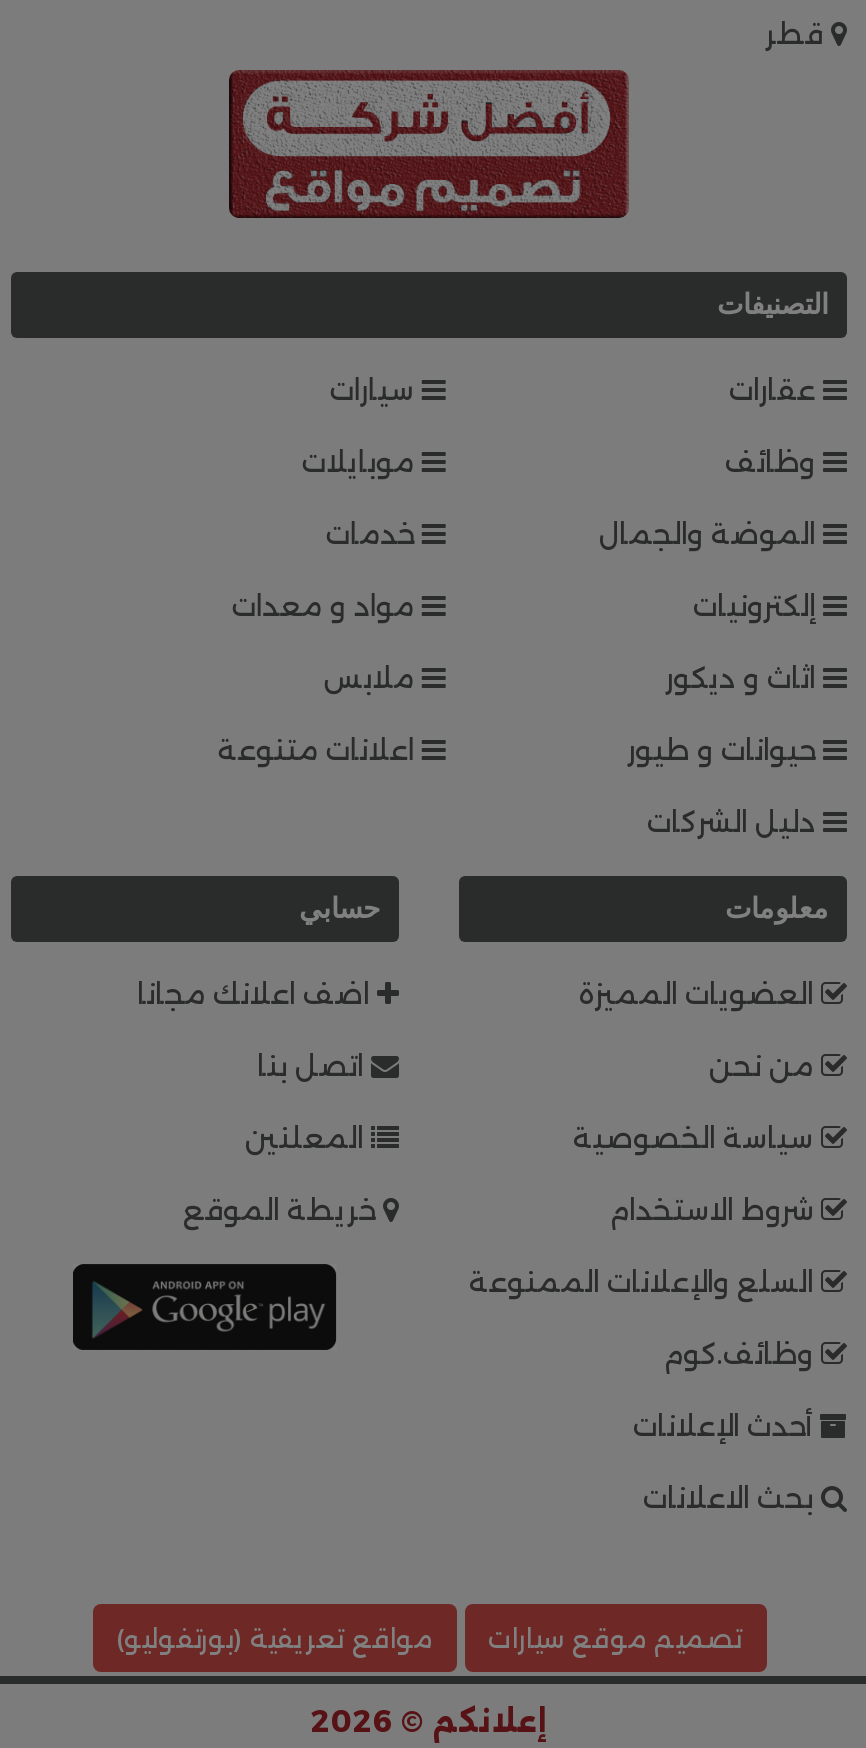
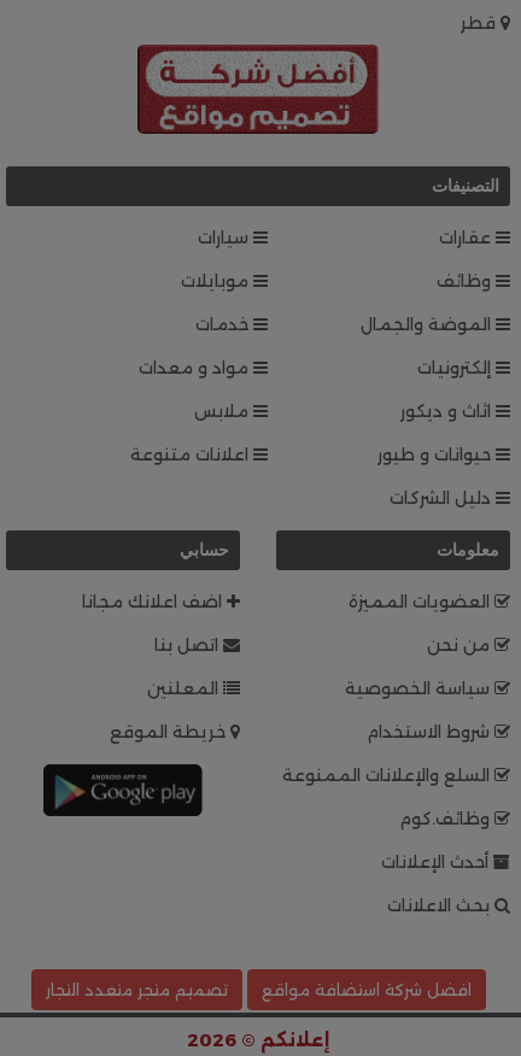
[116,1622,742,1654] تصميم موقع سيارات | مواقع تعريفية (بورتفوليو) -> [45,980,471,999] افضل شركة استضافة مواقع | تصميم متجر متعدد التجار

